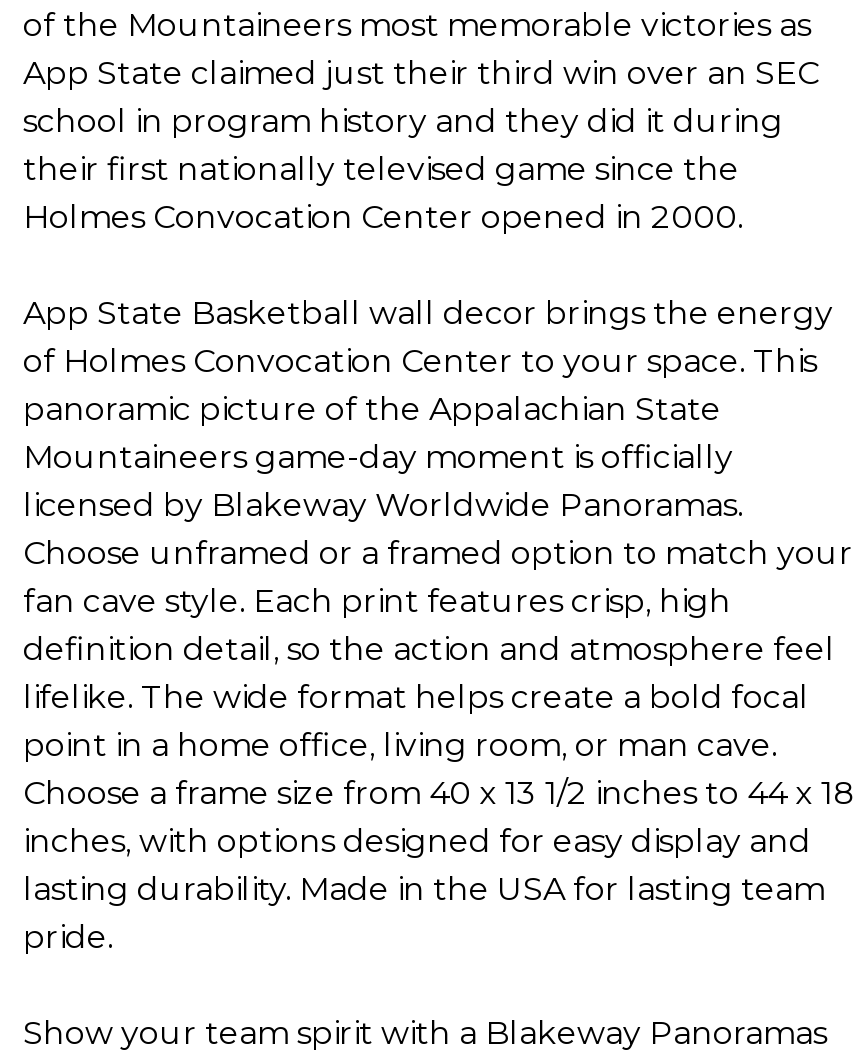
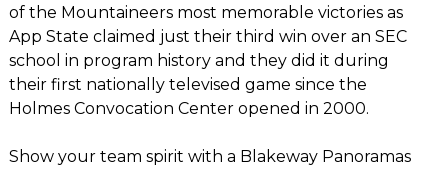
[23,294,855,956] App State Basketball wall decor brings the energy | of Holmes Convocation Center to your space. This | panoramic picture of the Appalachian State | Mountaineers game-day moment is officially | licensed by Blakeway Worldwide Panoramas. | Choose unframed or a framed option to match your | fan cave style. Each print features crisp, high | definition detail, so the action and atmosphere feel | lifelike. The wide format helps create a bold focal | point in a home office, living room, or man cave. | Choose a frame size from 40 x 13 1/2 inches to 44 x 18 | inches, with options designed for easy display and | lasting durability. Made in the USA for lasting team | pride. -> none

